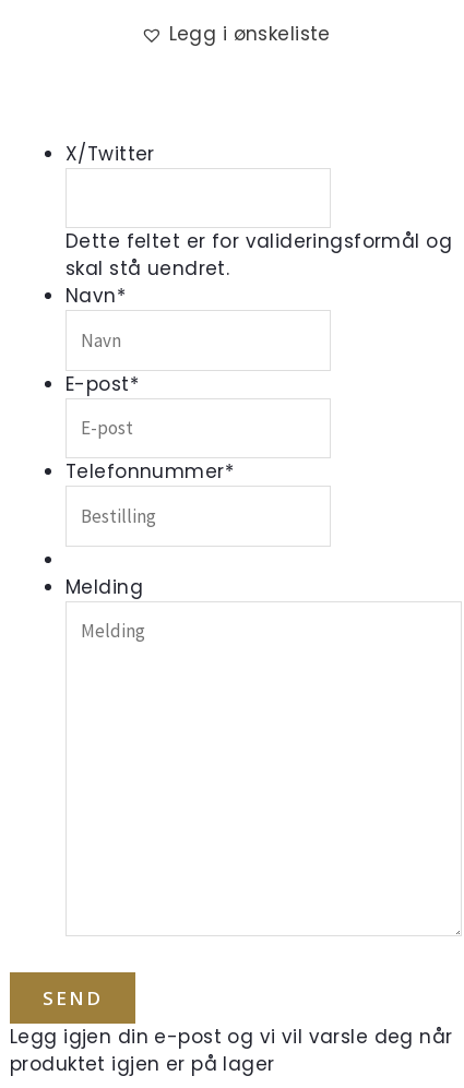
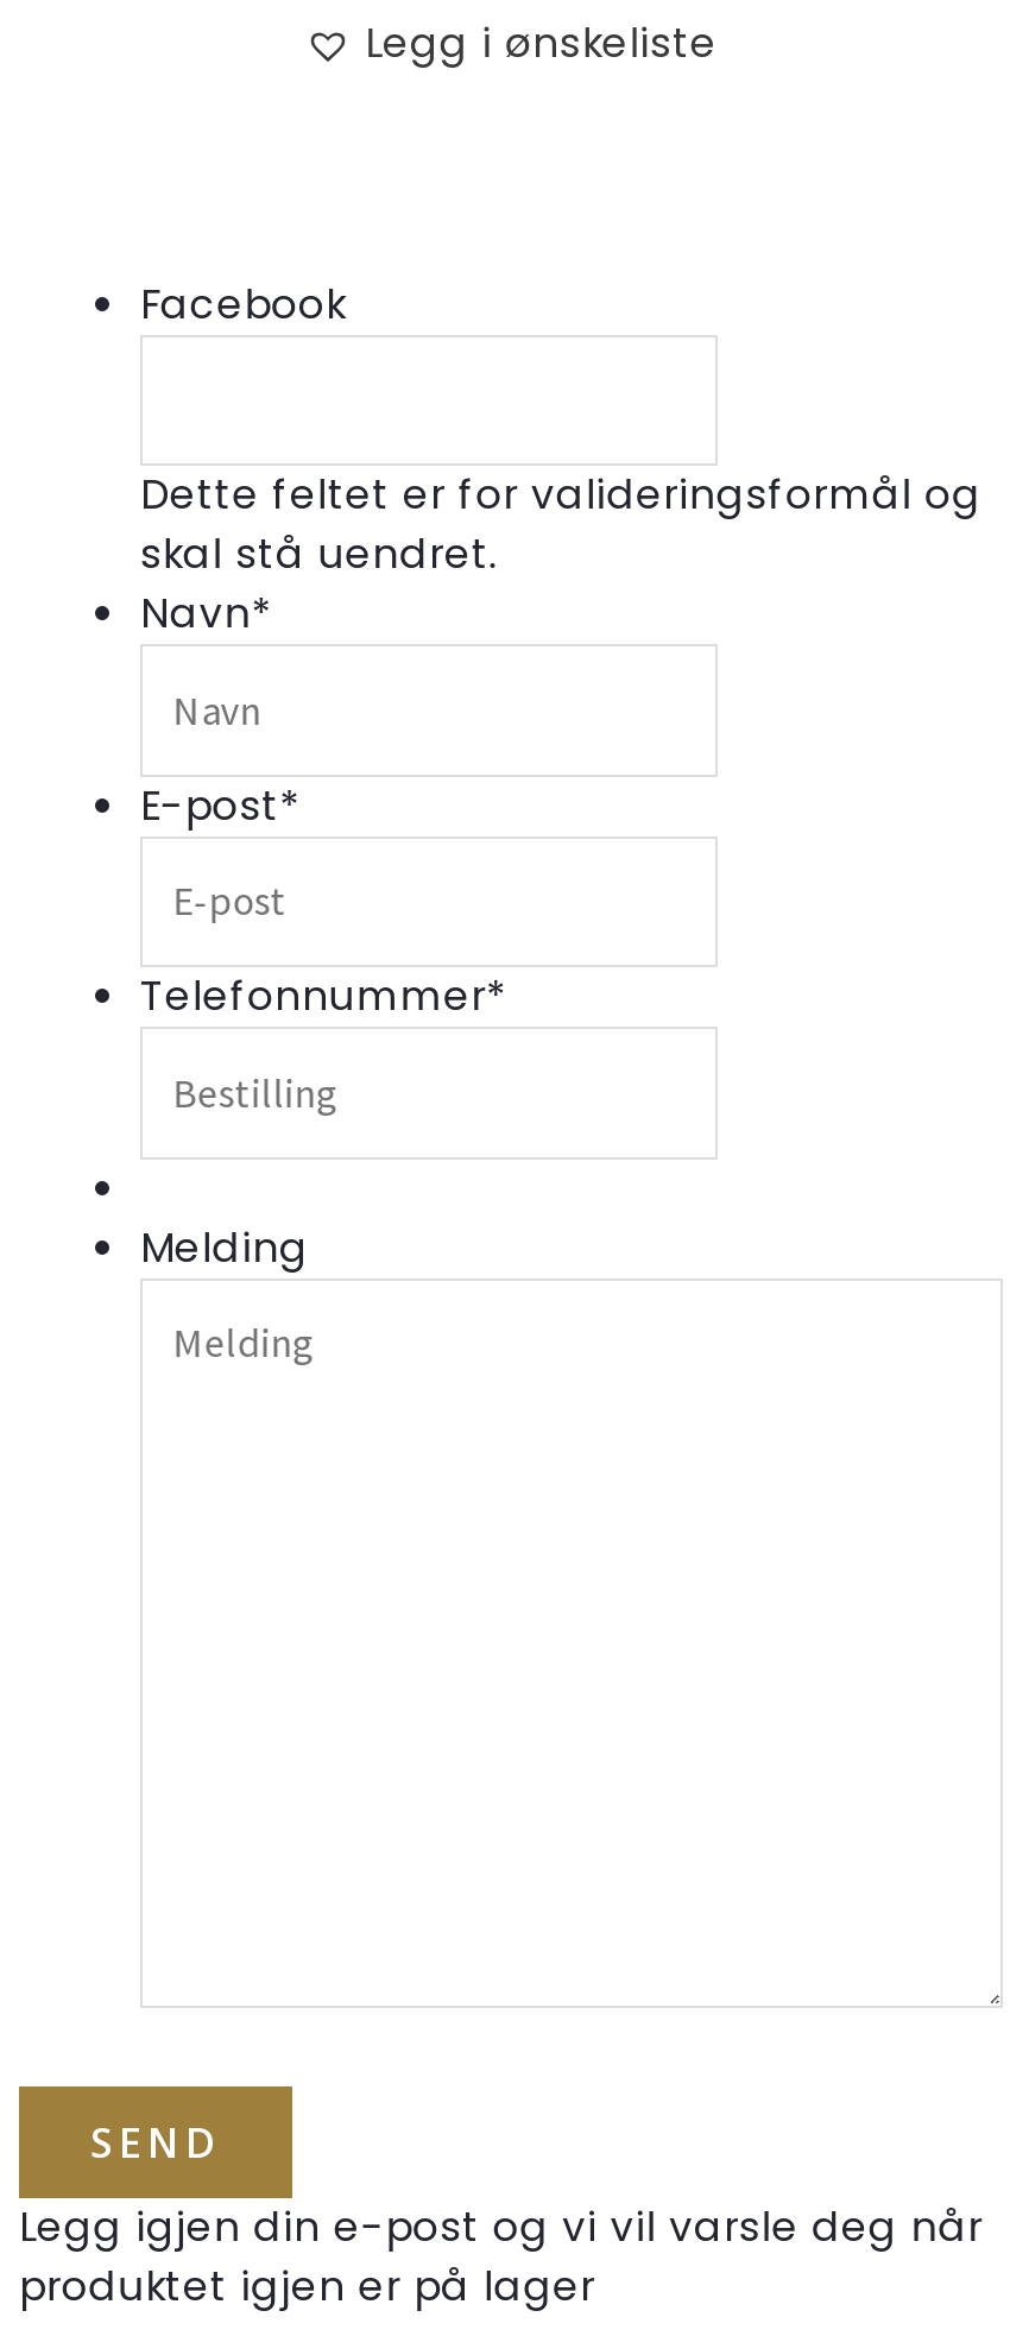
[66,140,155,167] X/Twitter -> [140,275,346,332] Facebook

